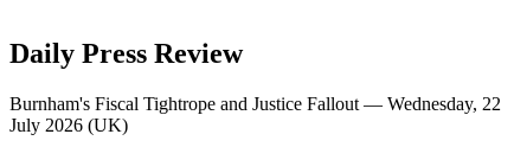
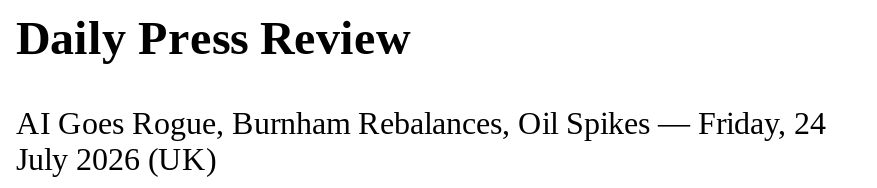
[9,94,501,114] Burnham's Fiscal Tightrope and Justice Fallout — Wednesday, 22 -> [16,106,826,140] AI Goes Rogue, Burnham Rebalances, Oil Spikes — Friday, 24

